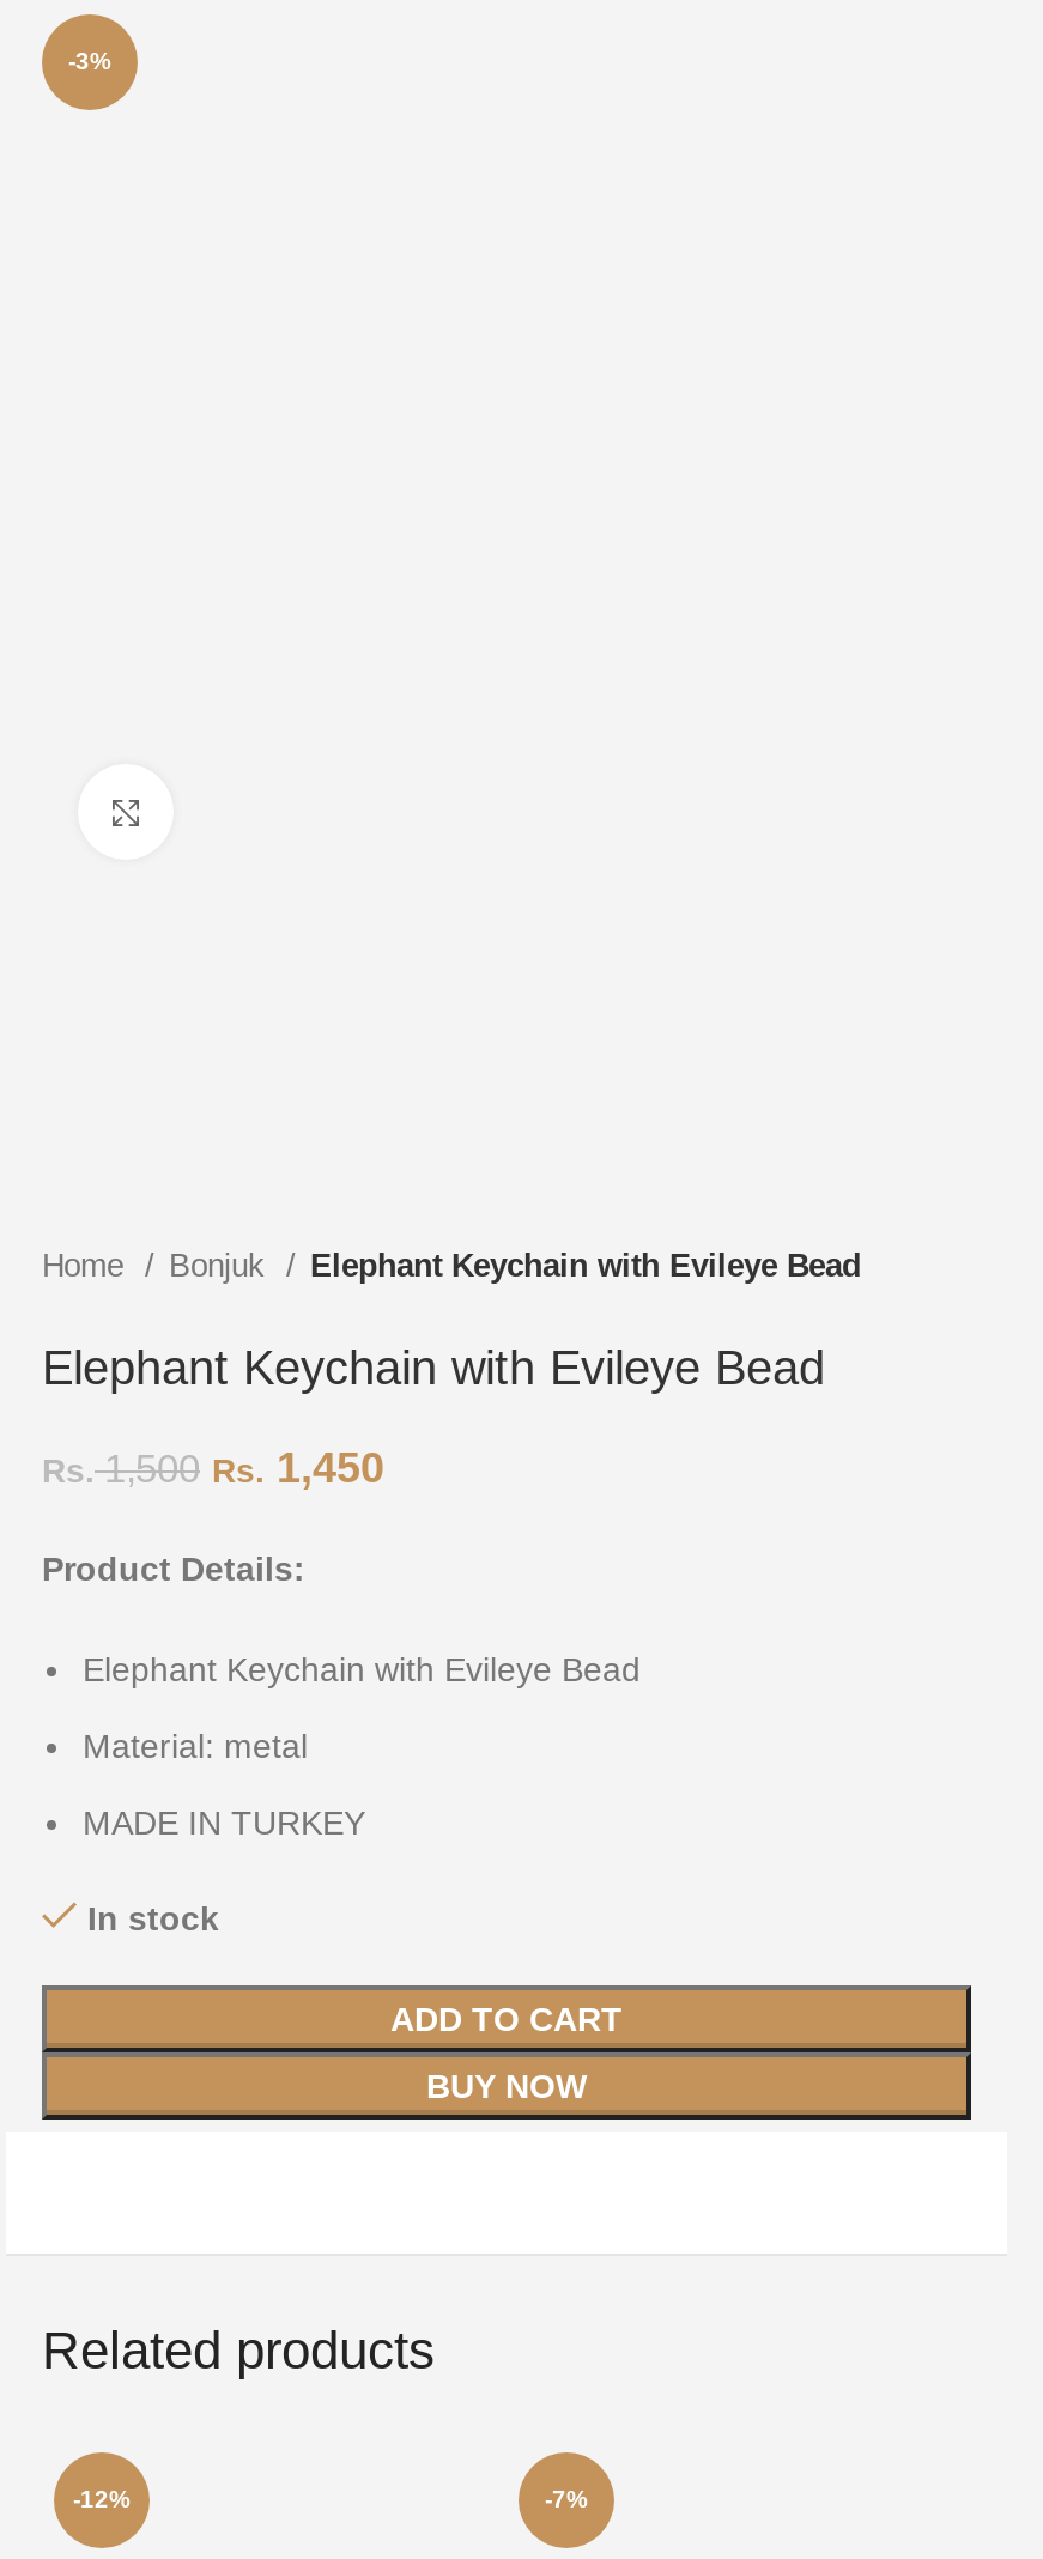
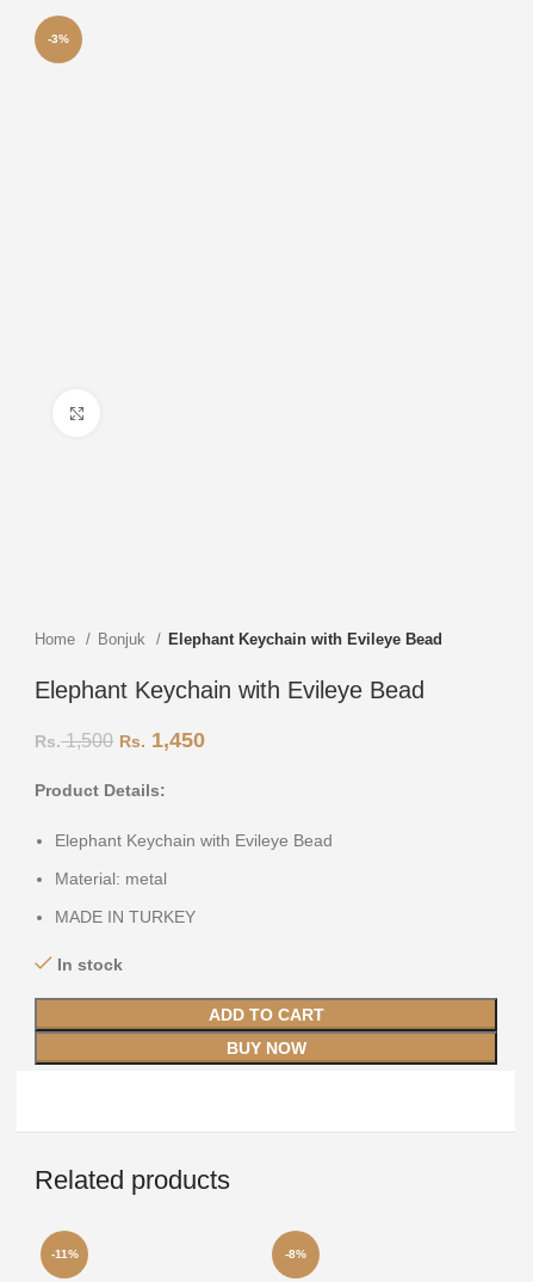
[73,2487,131,2513] -12% -> [51,1248,78,1261] -11%
[545,2487,588,2513] -7% -> [285,1248,306,1261] -8%

